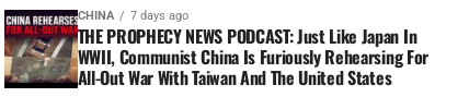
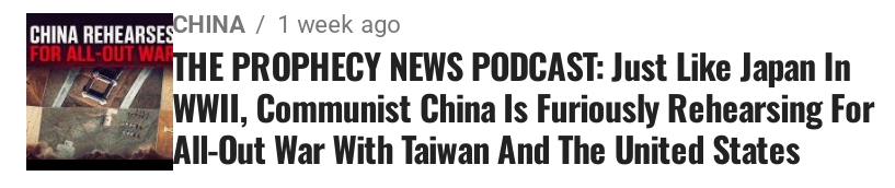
[77,9,188,23] CHINA 7 days ago -> [172,11,400,39] CHINA 1 week ago

